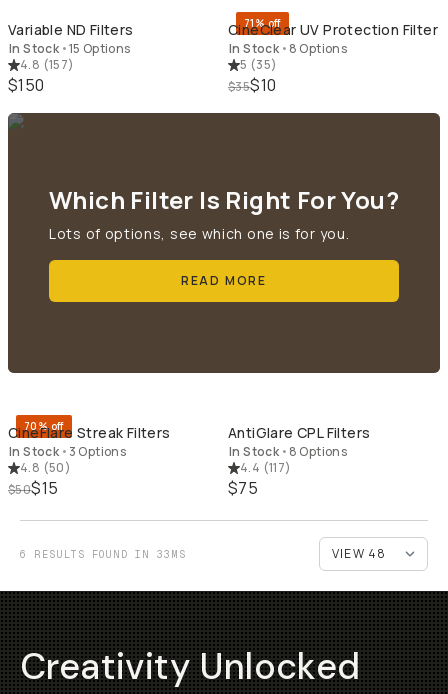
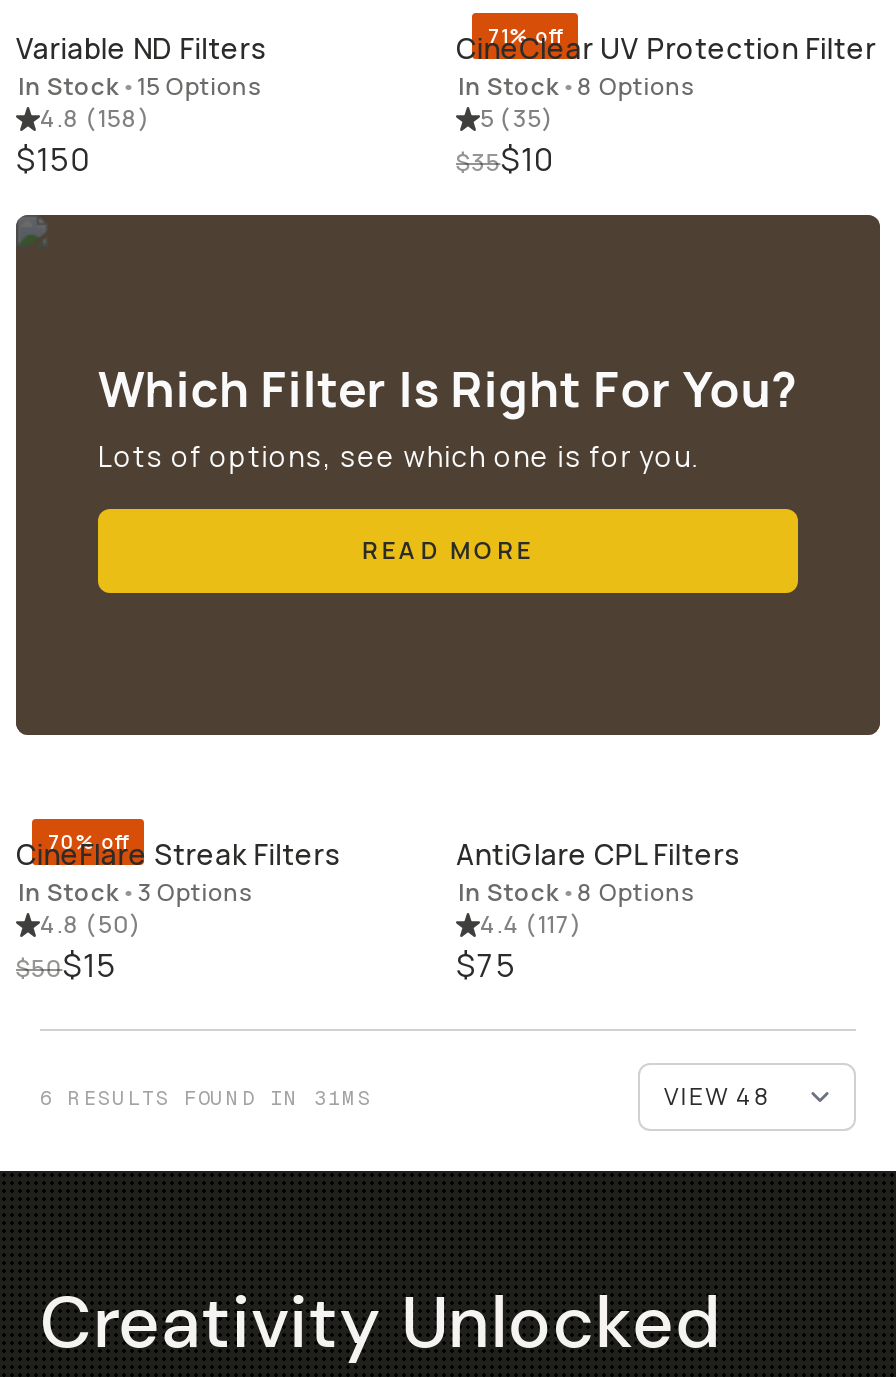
[20,56,75,73] 4.8 (157) -> [40,101,151,135] 4.8 (158)
[20,548,186,559] 6 RESULTS FOUND IN 33MS -> [40,1086,372,1108] 6 RESULTS FOUND IN 31MS

